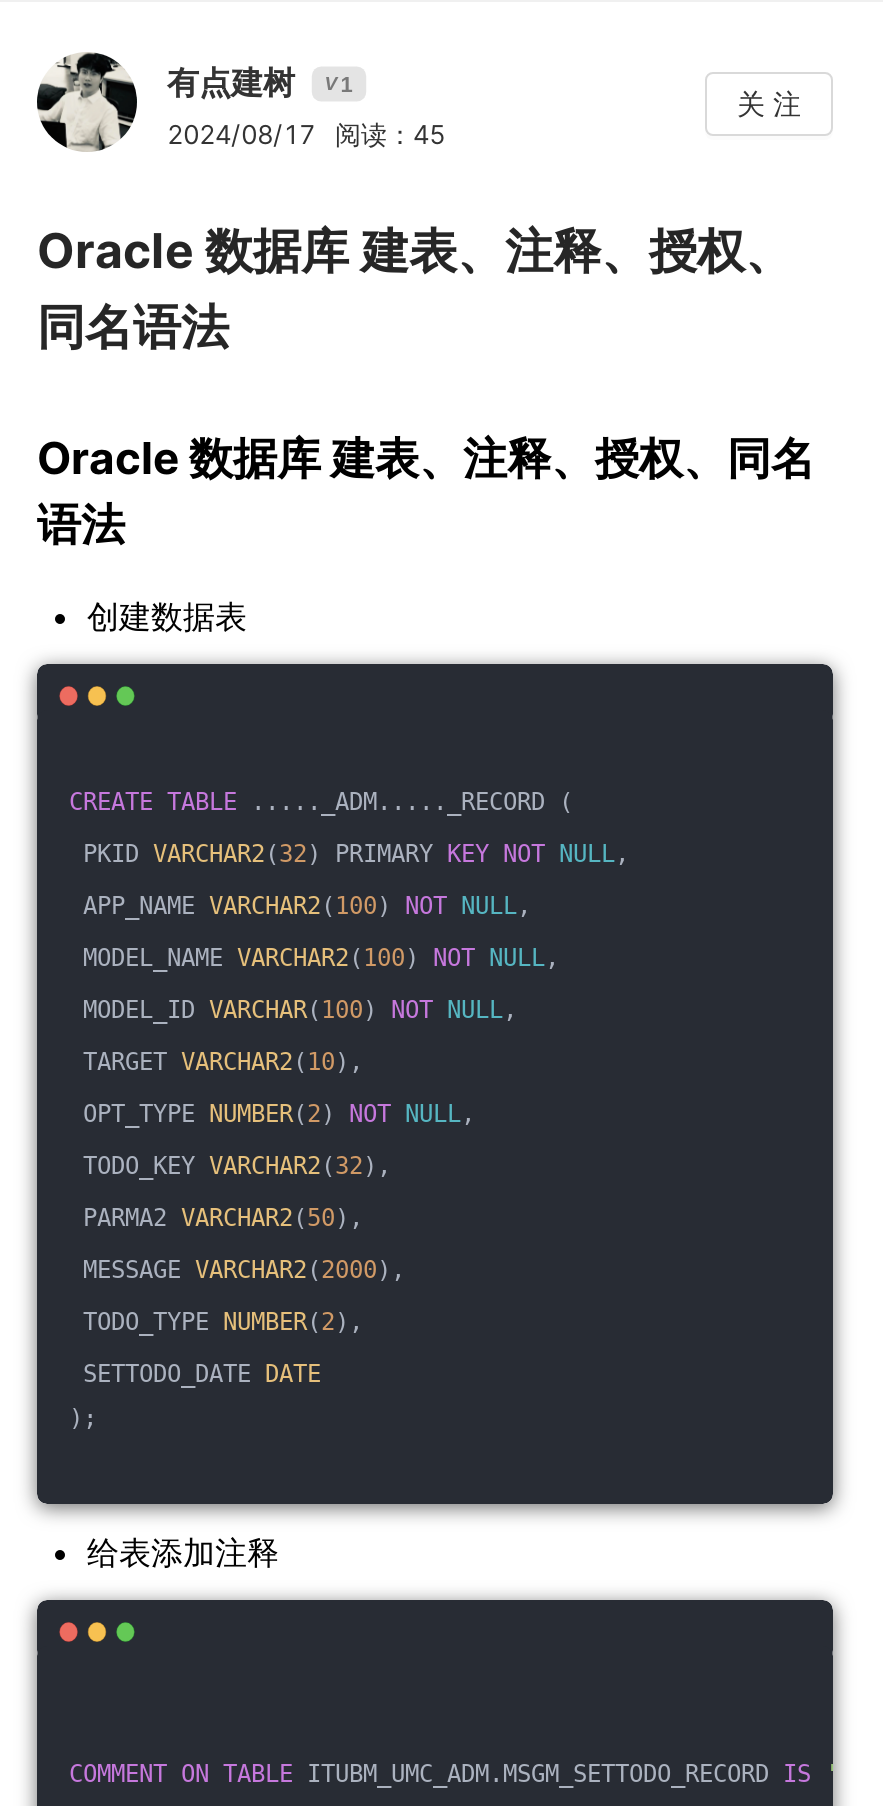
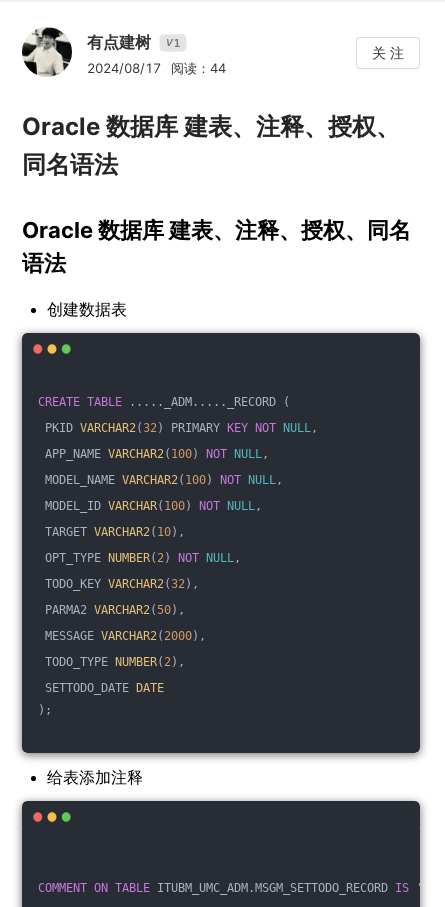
[167,118,445,150] 2024/08/17 阅读：45 -> [87,60,226,76] 2024/08/17 阅读：44

